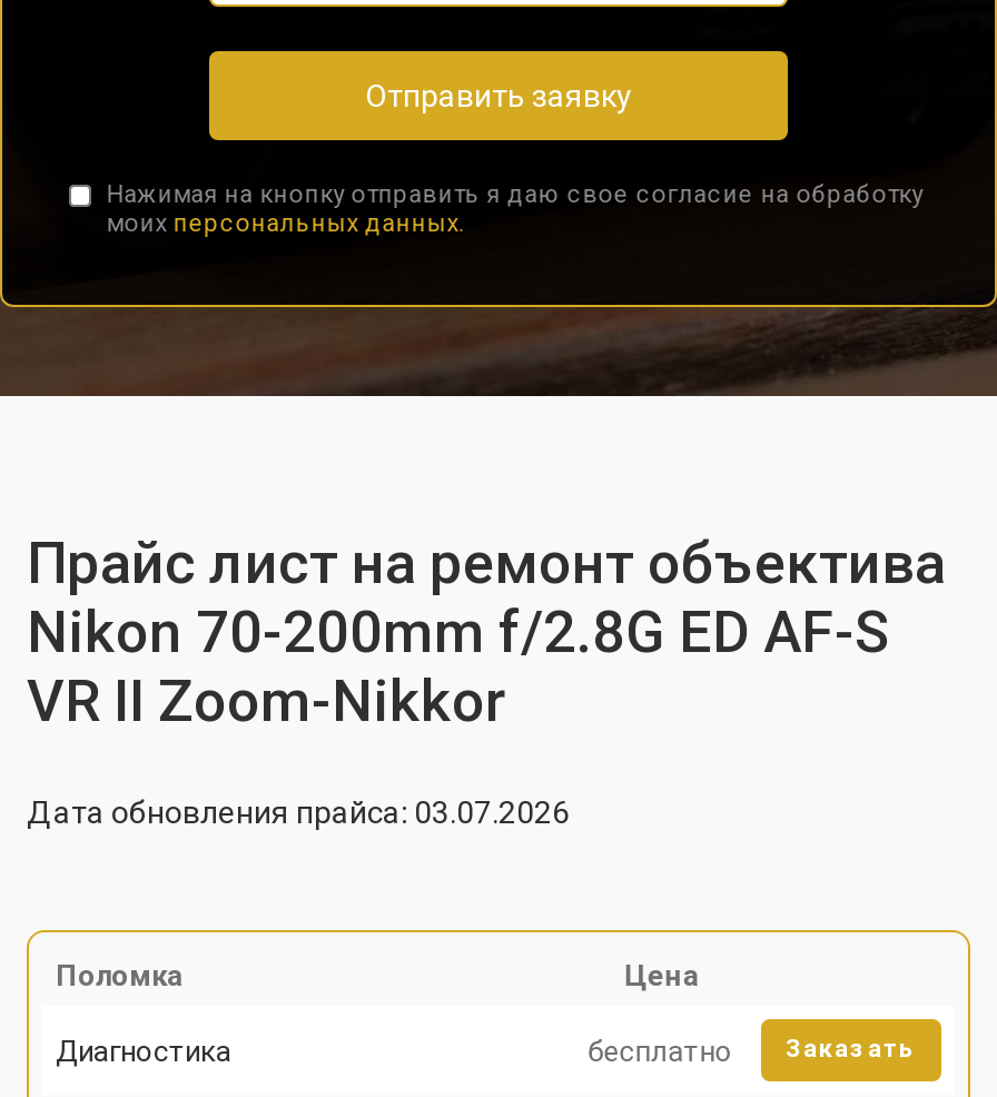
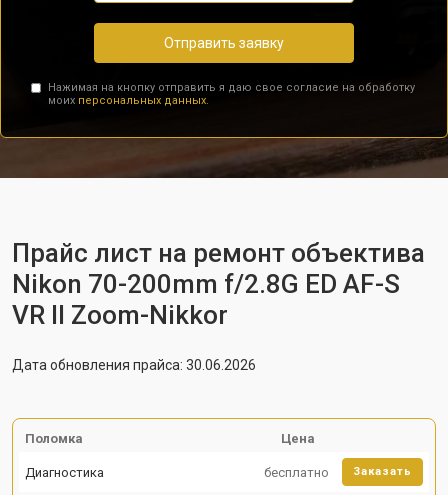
[27,794,570,830] Дата обновления прайса: 03.07.2026 -> [12,357,256,373] Дата обновления прайса: 30.06.2026

